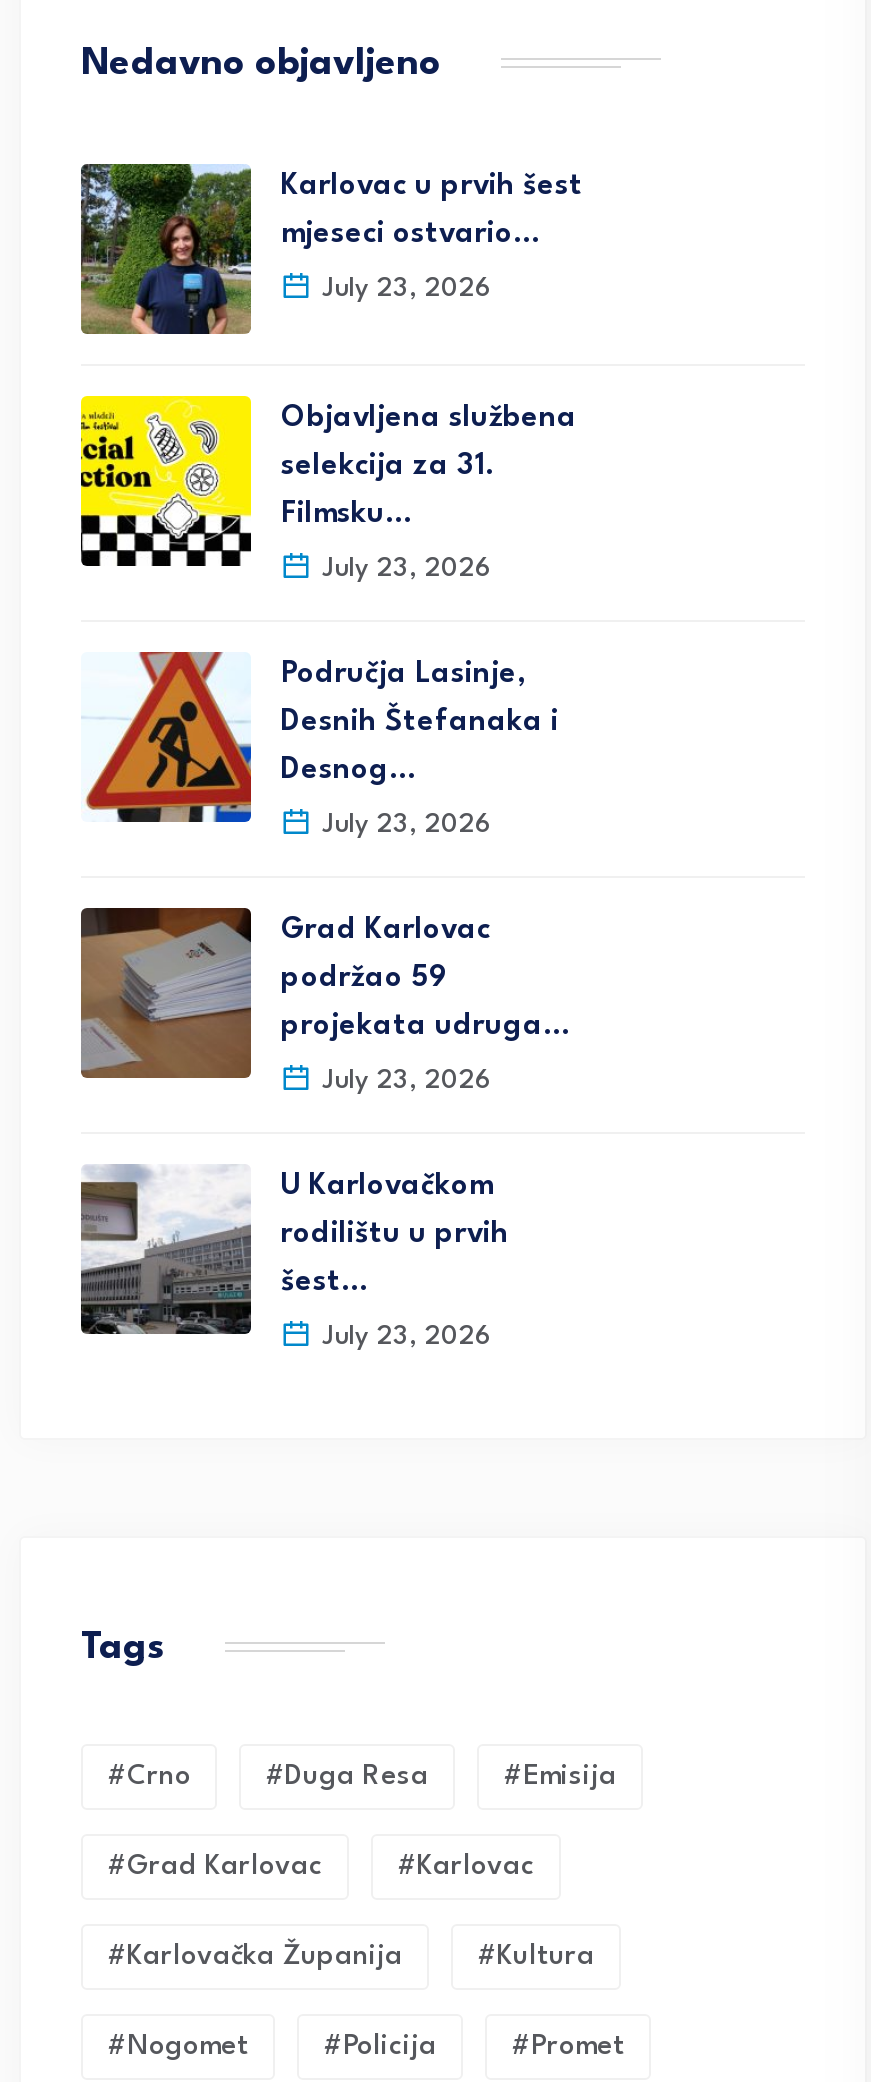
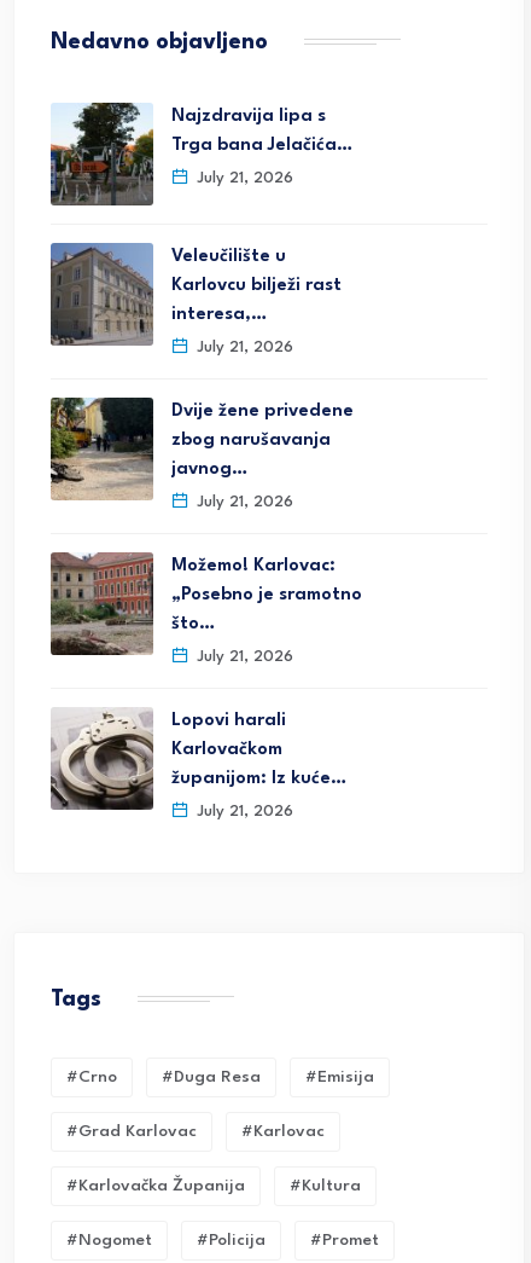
[79,162,583,336] [image] | Karlovac u prvih šest -> [49,102,326,207] [image] | Najzdravija lipa s
[281,220,539,250] mjeseci ostvario… -> [171,137,352,155] Trga bana Jelačića…
[315,276,491,302] July 23, 2026 -> [192,171,293,186] July 21, 2026
[79,394,577,568] [image] | Objavljena službena -> [49,242,286,347] [image] | Veleučilište u
[281,452,495,482] selekcija za 31. -> [171,277,342,295] Karlovcu bilježi rast
[281,500,411,530] Filmsku… -> [171,306,267,324] interesa,…
[315,556,491,582] July 23, 2026 -> [192,340,293,356] July 21, 2026
[81,650,527,824] [image] | Područja Lasinje, -> [49,396,354,502] [image] | Dvije žene privedene
[281,708,559,738] Desnih Štefanaka i -> [171,432,331,450] zbog narušavanja
[281,756,415,786] Desnog… -> [171,461,247,479] javnog…
[315,812,491,838] July 23, 2026 -> [192,495,293,510] July 21, 2026
[81,906,491,1080] [image] | Grad Karlovac -> [51,551,335,656] [image] | Možemo! Karlovac:
[281,964,449,994] podržao 59 -> [171,586,362,605] „Posebno je sramotno
[281,1012,569,1042] projekata udruga… -> [171,615,215,634] što…
[315,1068,491,1094] July 23, 2026 -> [192,649,293,665] July 21, 2026
[79,1164,493,1334] [image] | U Karlovačkom -> [51,708,286,810] [image] | Lopovi harali
[281,1220,509,1250] rodilištu u prvih -> [171,741,282,759] Karlovačkom
[281,1268,367,1298] šest… -> [171,770,346,788] županijom: Iz kuće…
[315,1324,491,1350] July 23, 2026 -> [192,804,293,820] July 21, 2026

